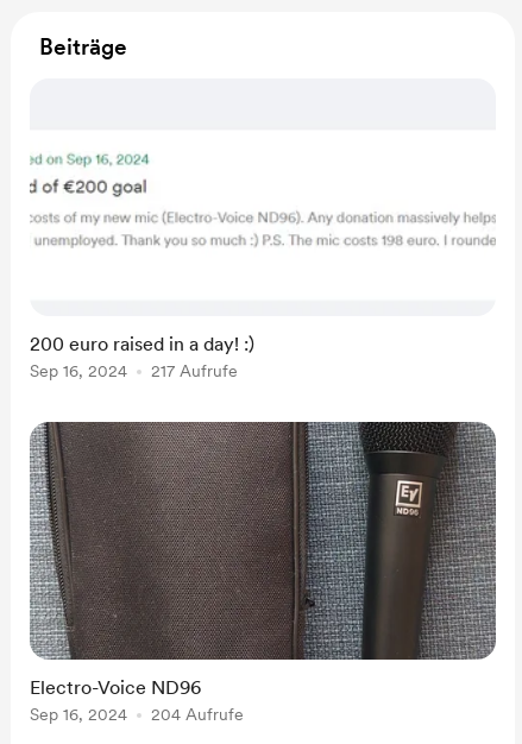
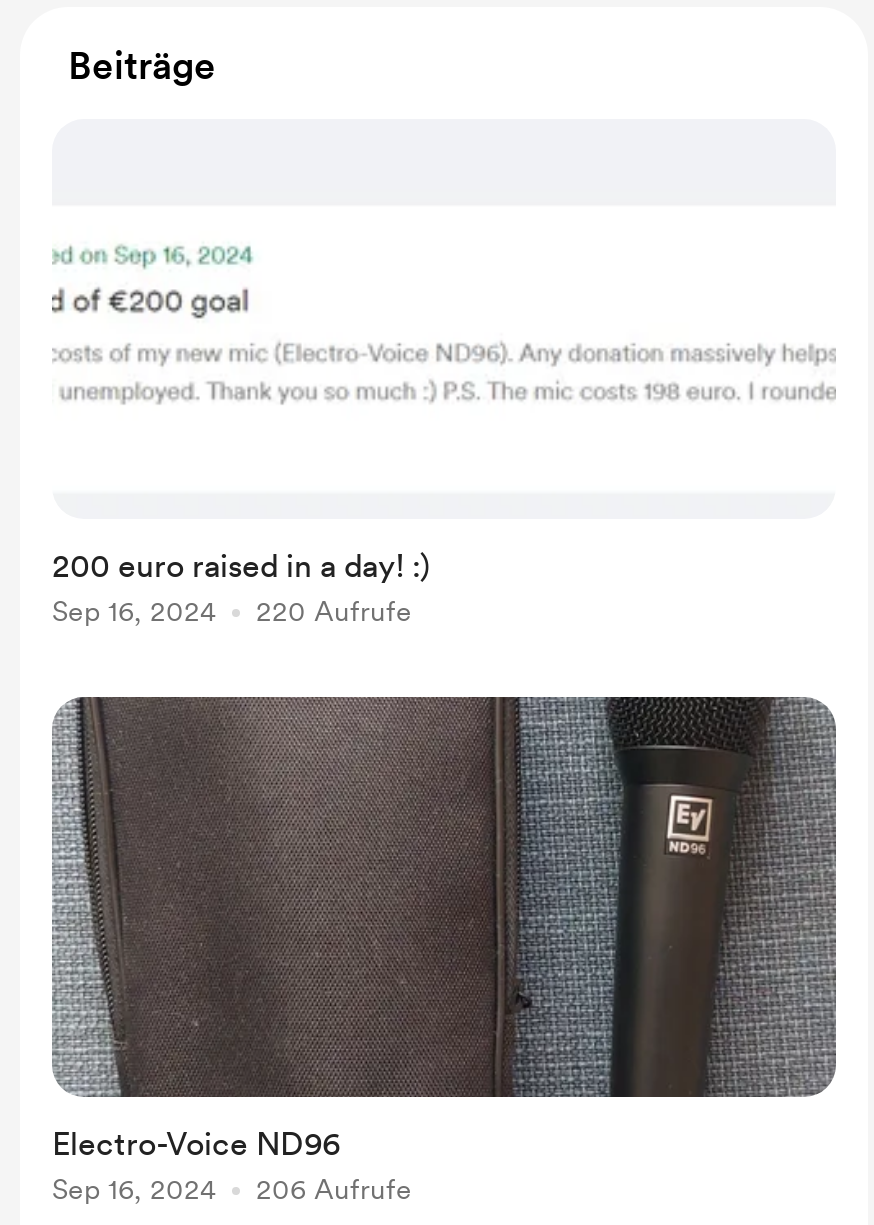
[30,361,238,380] Sep 16, 2024 217 Aufrufe -> [52,595,412,627] Sep 16, 2024 220 Aufrufe
[30,705,244,724] Sep 16, 2024 204 Aufrufe -> [52,1173,412,1205] Sep 16, 2024 206 Aufrufe

